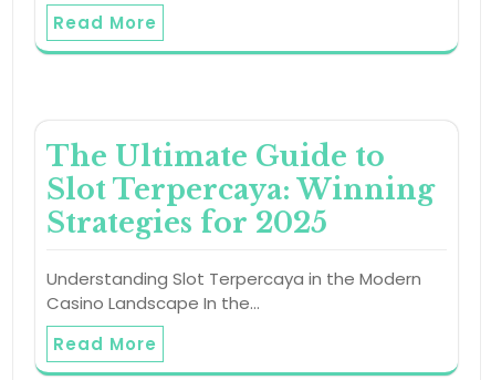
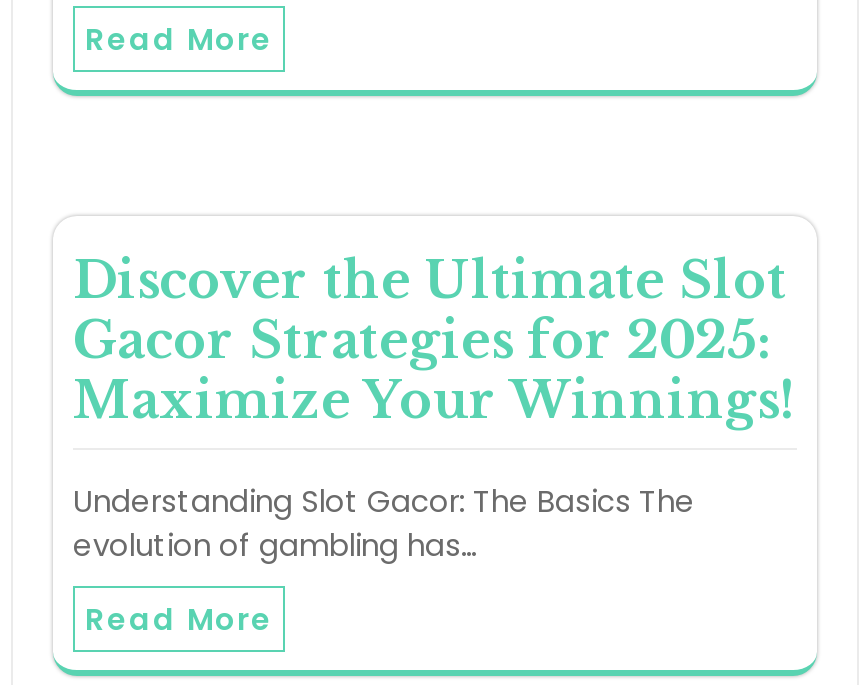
[46,139,435,240] The Ultimate Guide to | Slot Terpercaya: Winning | Strategies for 2025 -> [73,249,795,431] Discover the Ultimate Slot | Gacor Strategies for 2025: | Maximize Your Winnings!
[46,267,421,314] Understanding Slot Terpercaya in the Modern | Casino Landscape In the… -> [73,479,695,565] Understanding Slot Gacor: The Basics The | evolution of gambling has…

